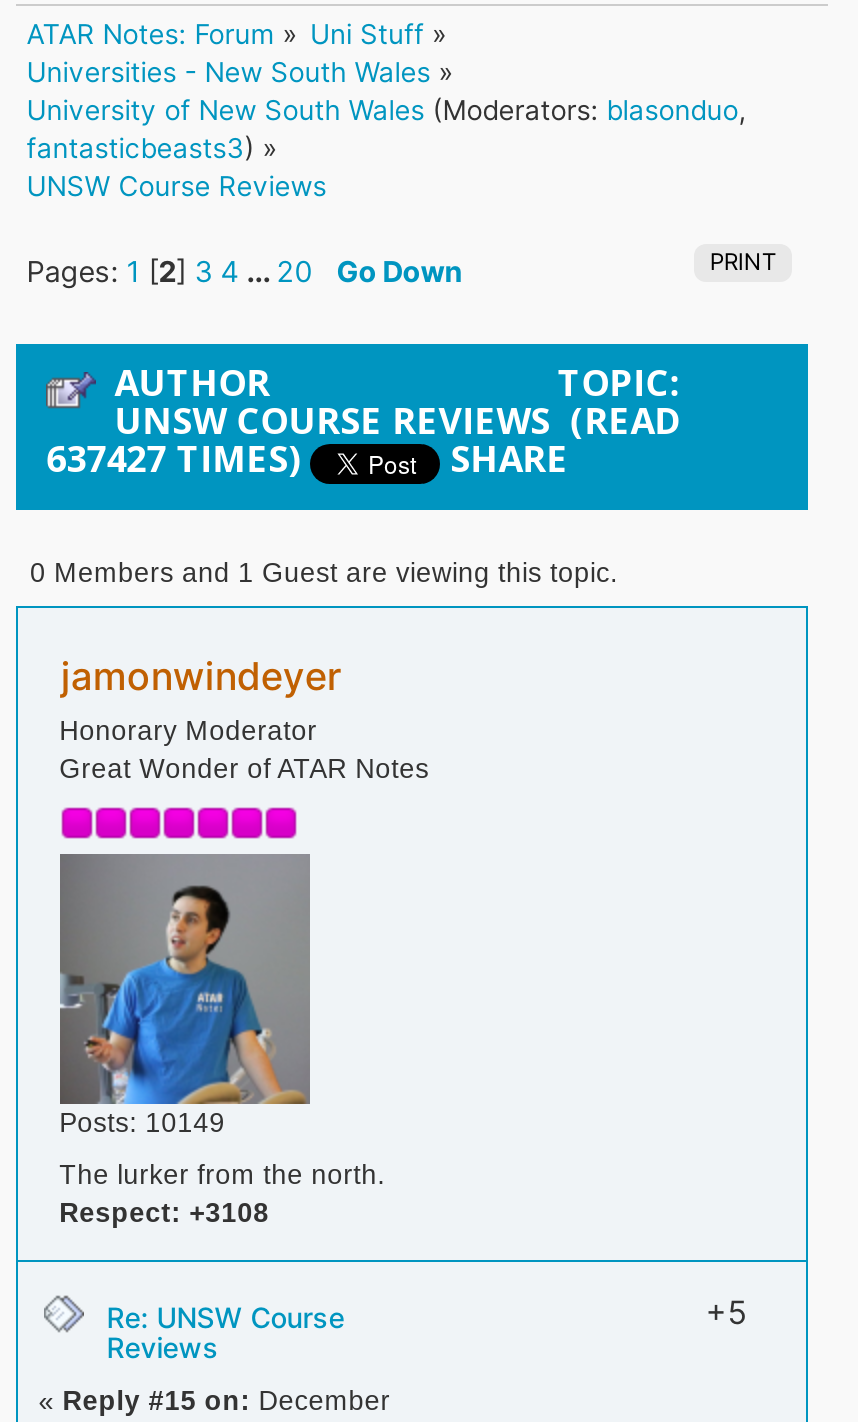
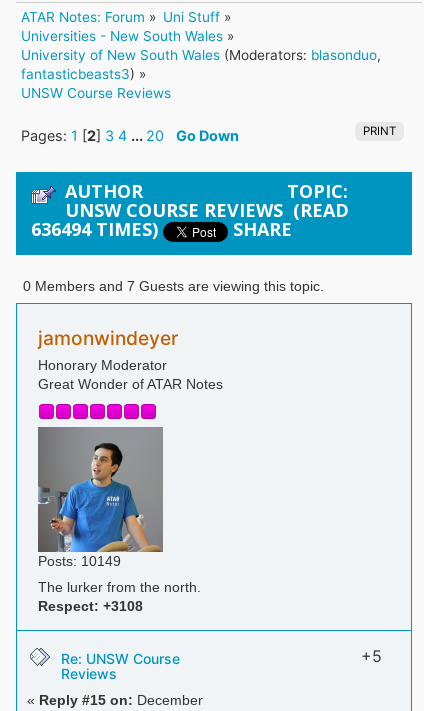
[46,435,310,483] 637427 TIMES) -> [31,217,163,241] 636494 TIMES)
[30,558,618,588] 0 Members and 1 Guest are viewing this topic. -> [23,279,324,294] 0 Members and 7 Guests are viewing this topic.

